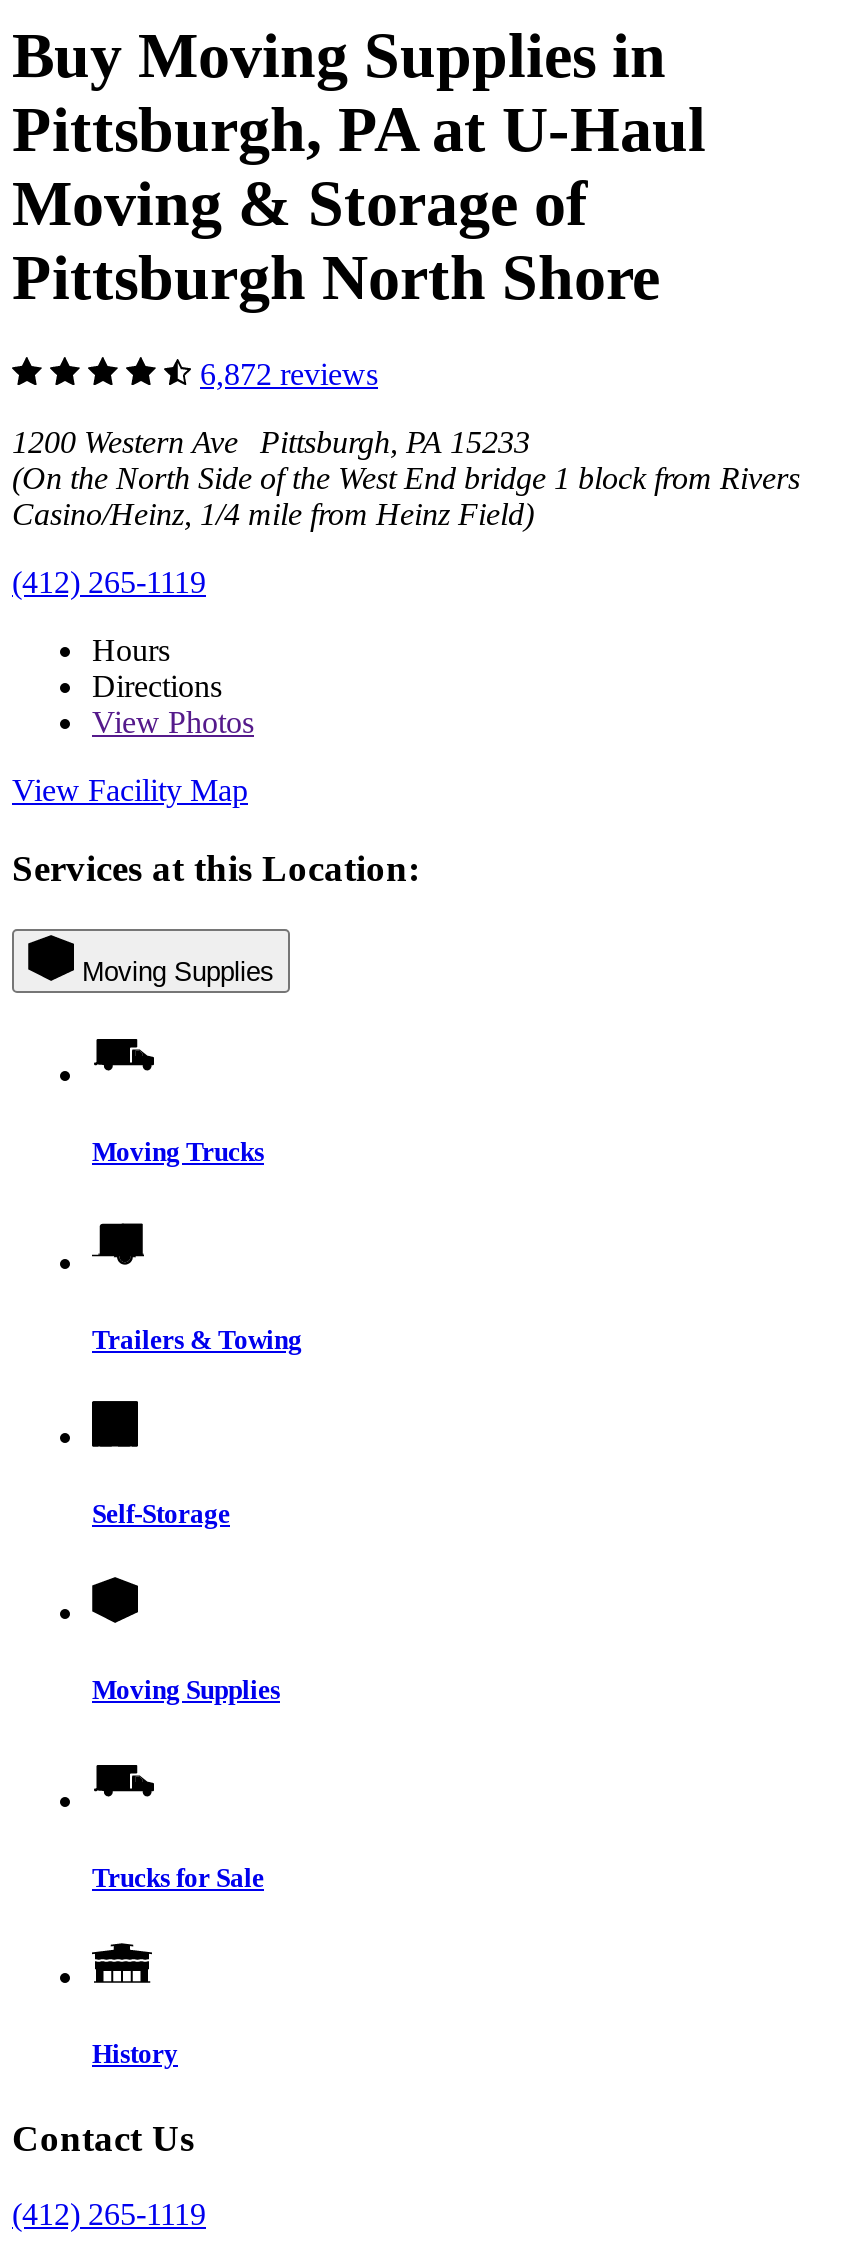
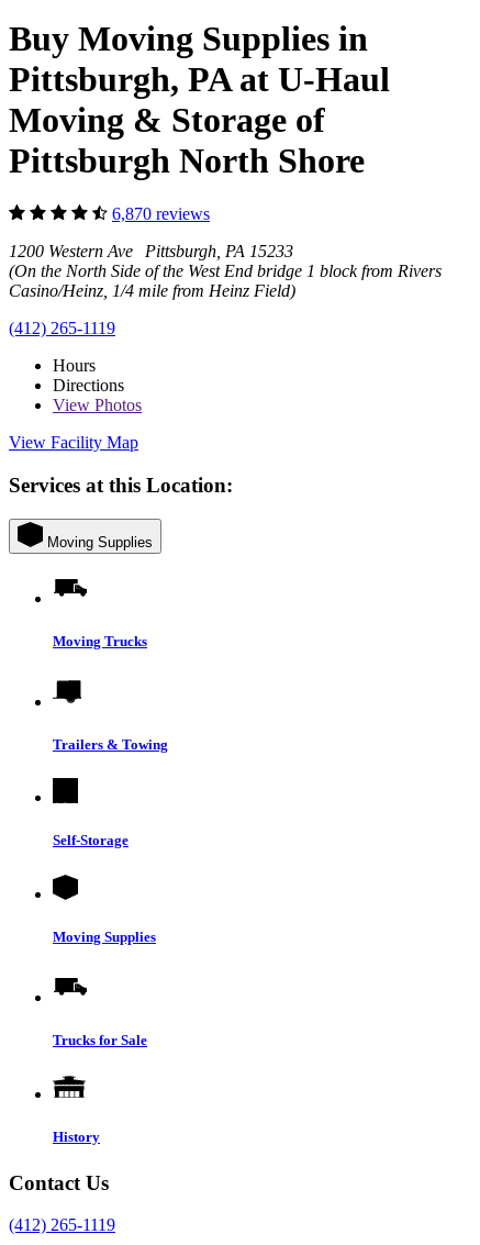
[200,357,378,391] 6,872 reviews -> [112,204,210,223] 6,870 reviews

